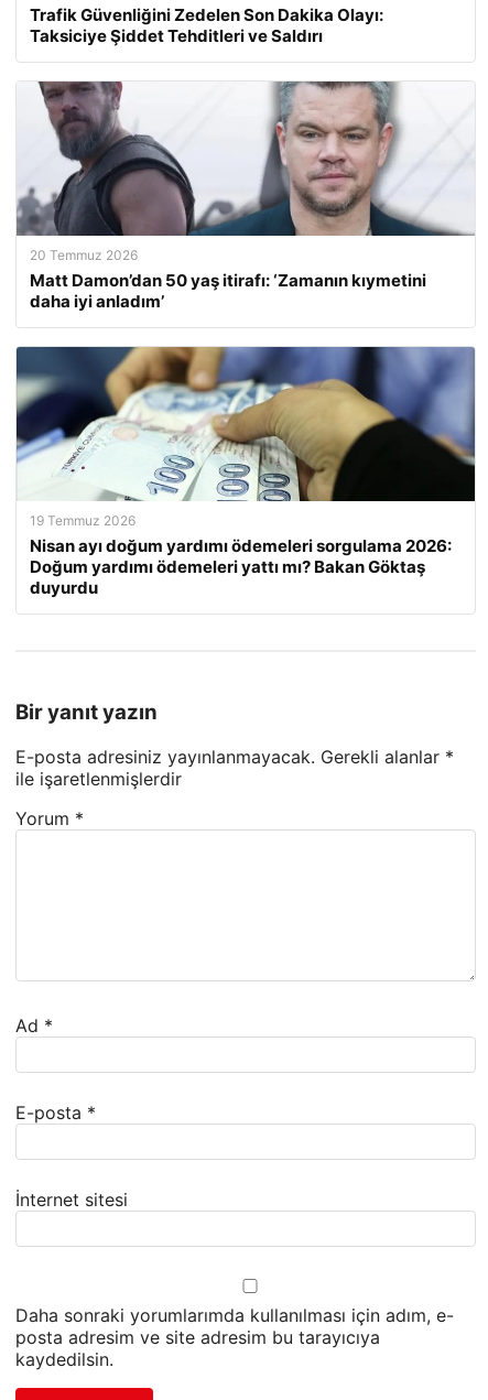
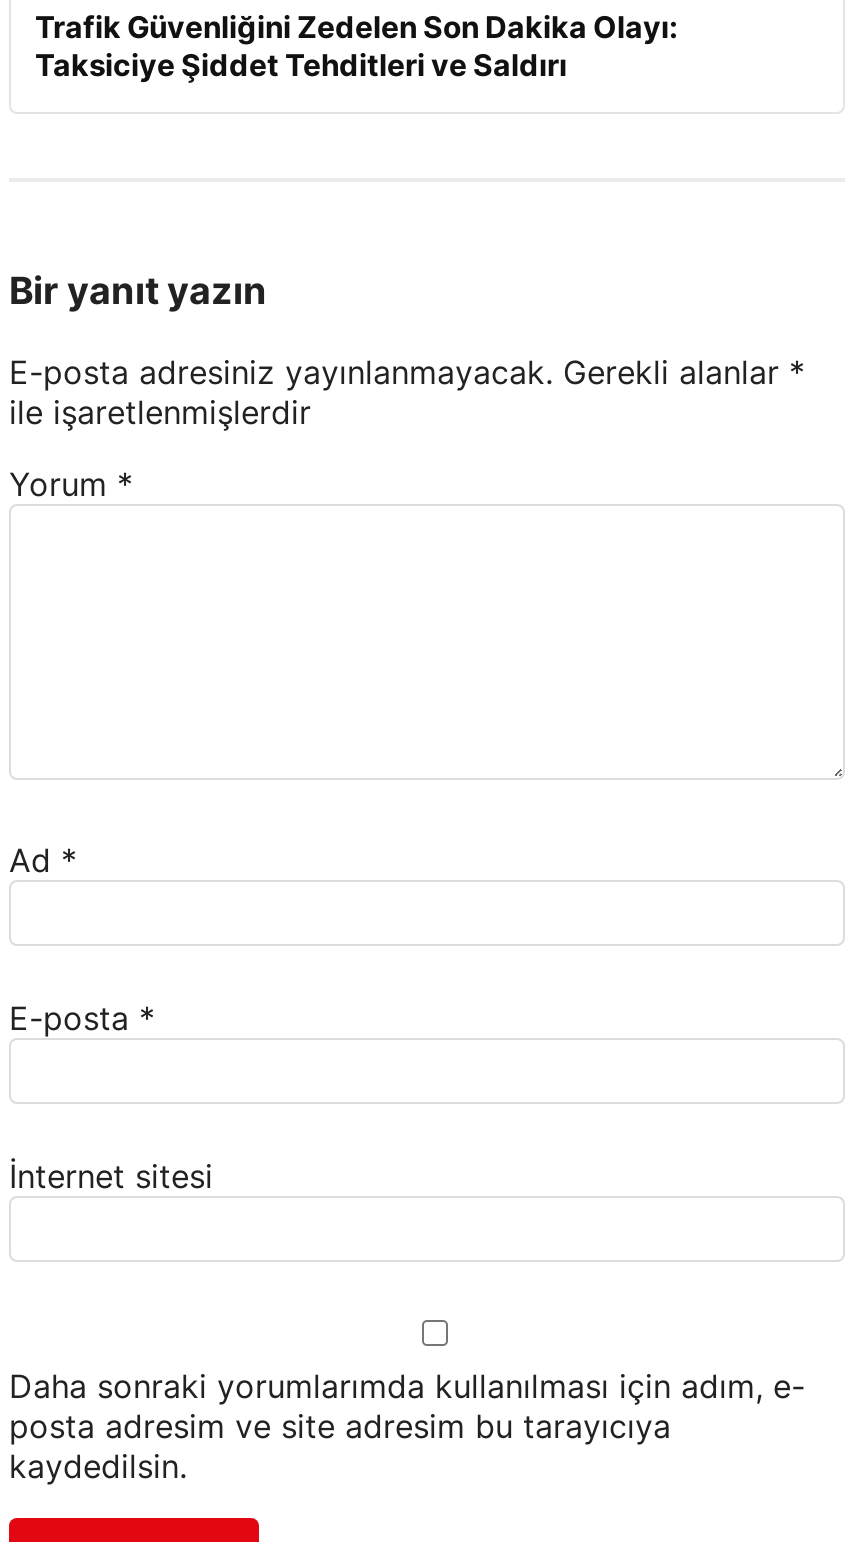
[15,80,475,312] [image] | 20 Temmuz 2026 | Matt Damon’dan 50 yaş itirafı: ‘Zamanın kıymetini | daha iyi anladım’ -> none
[15,346,476,599] [image] | 19 Temmuz 2026 | Nisan ayı doğum yardımı ödemeleri sorgulama 2026: | Doğum yardımı ödemeleri yattı mı? Bakan Göktaş | duyurdu -> none

